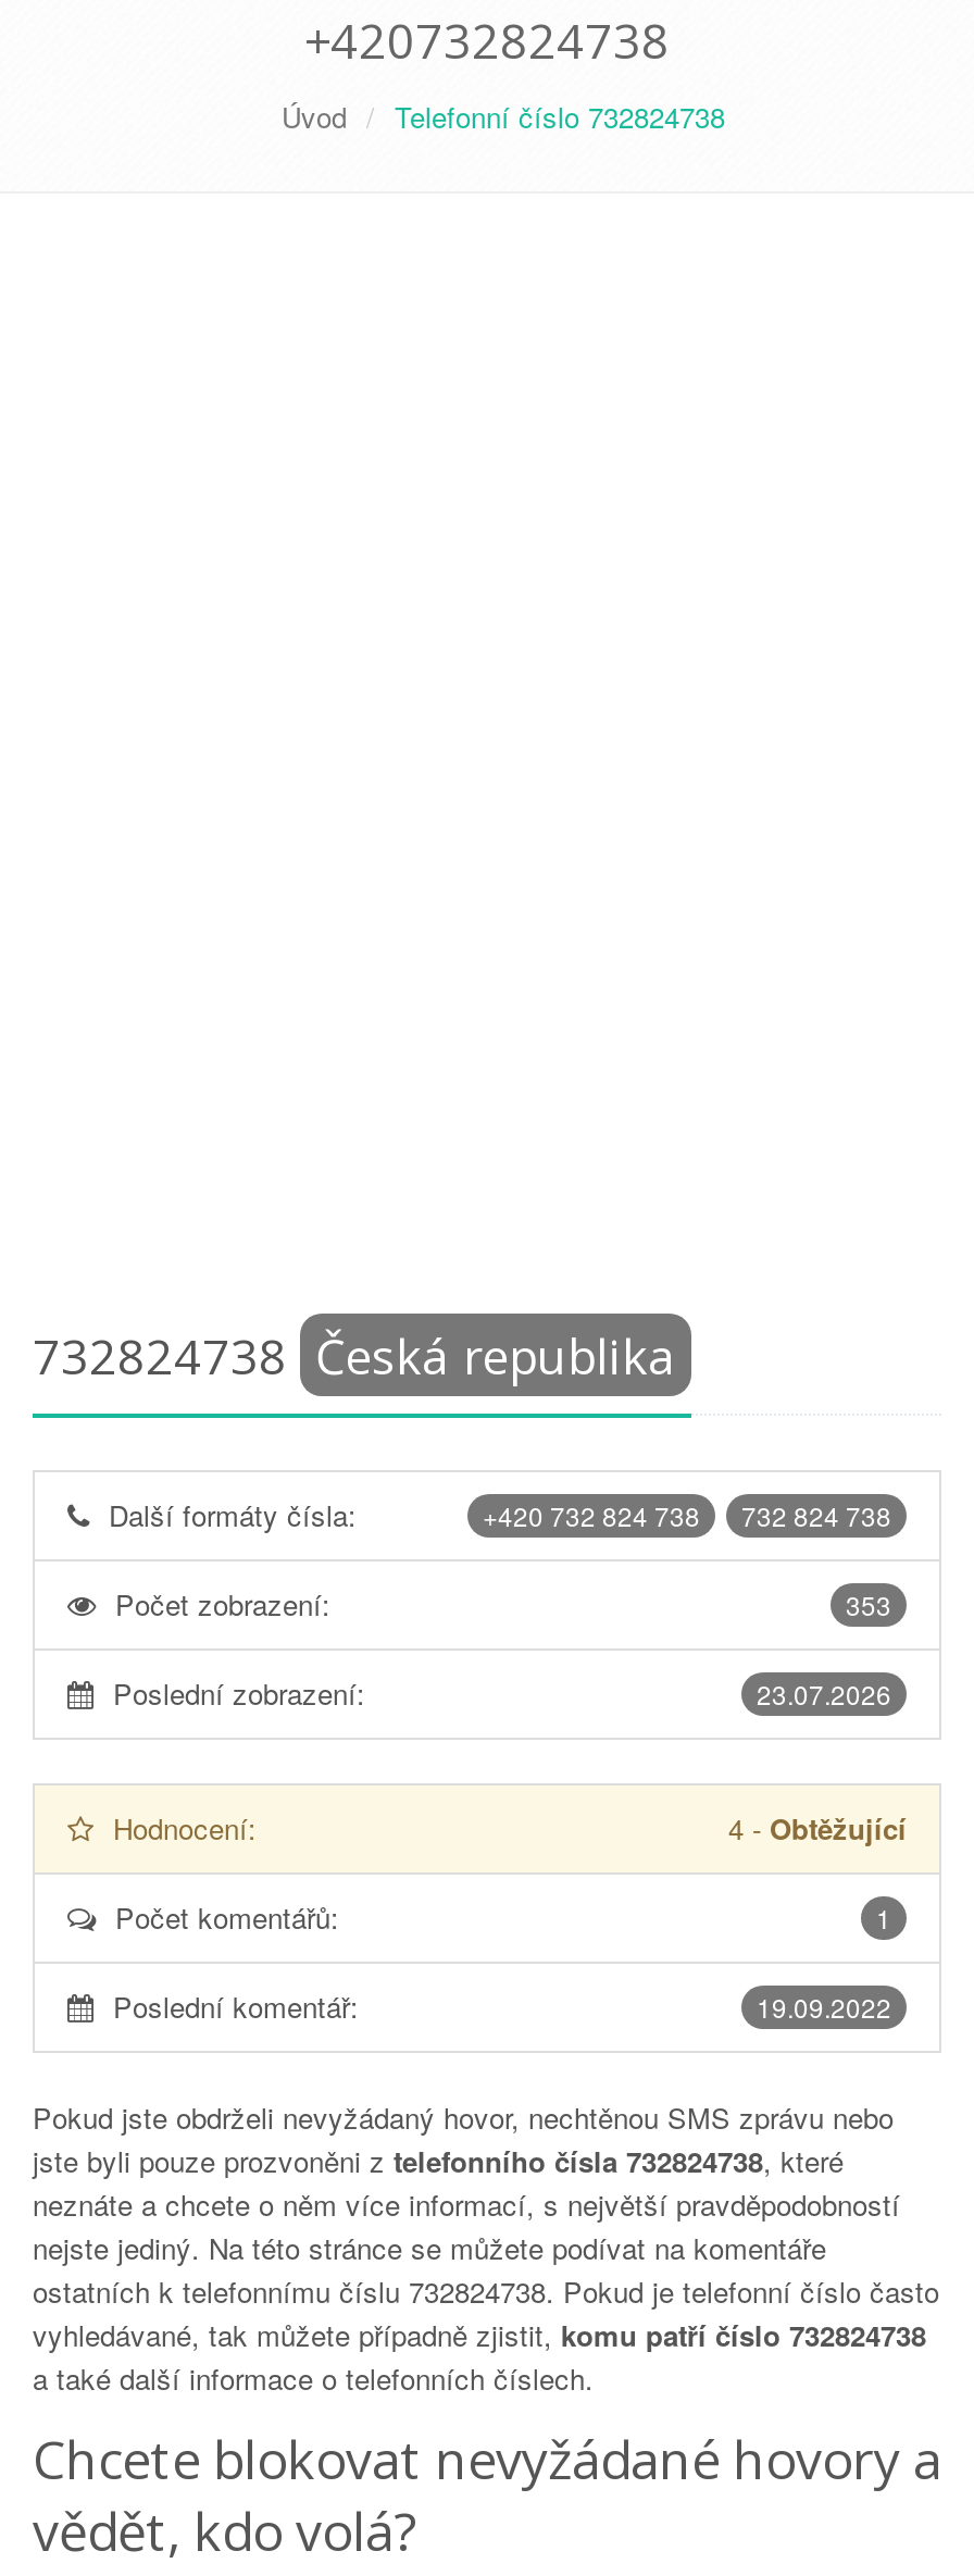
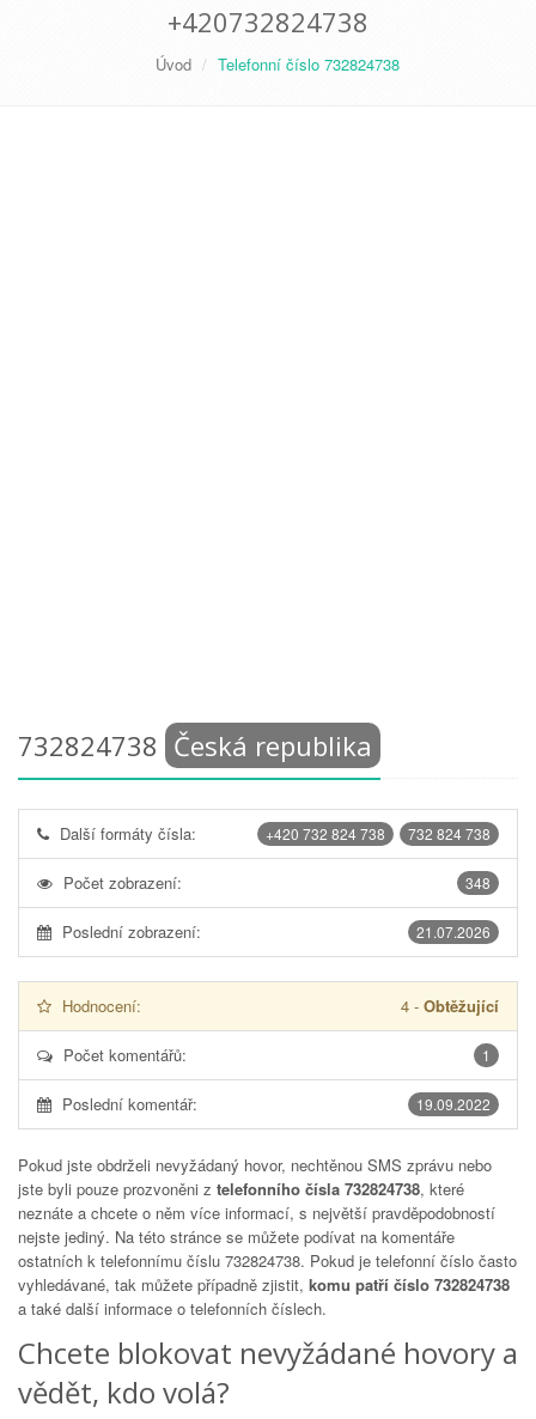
[846,1585,891,1622] 353 -> [465,872,491,893] 348
[757,1675,891,1712] 23.07.2026 -> [416,921,491,942] 21.07.2026

